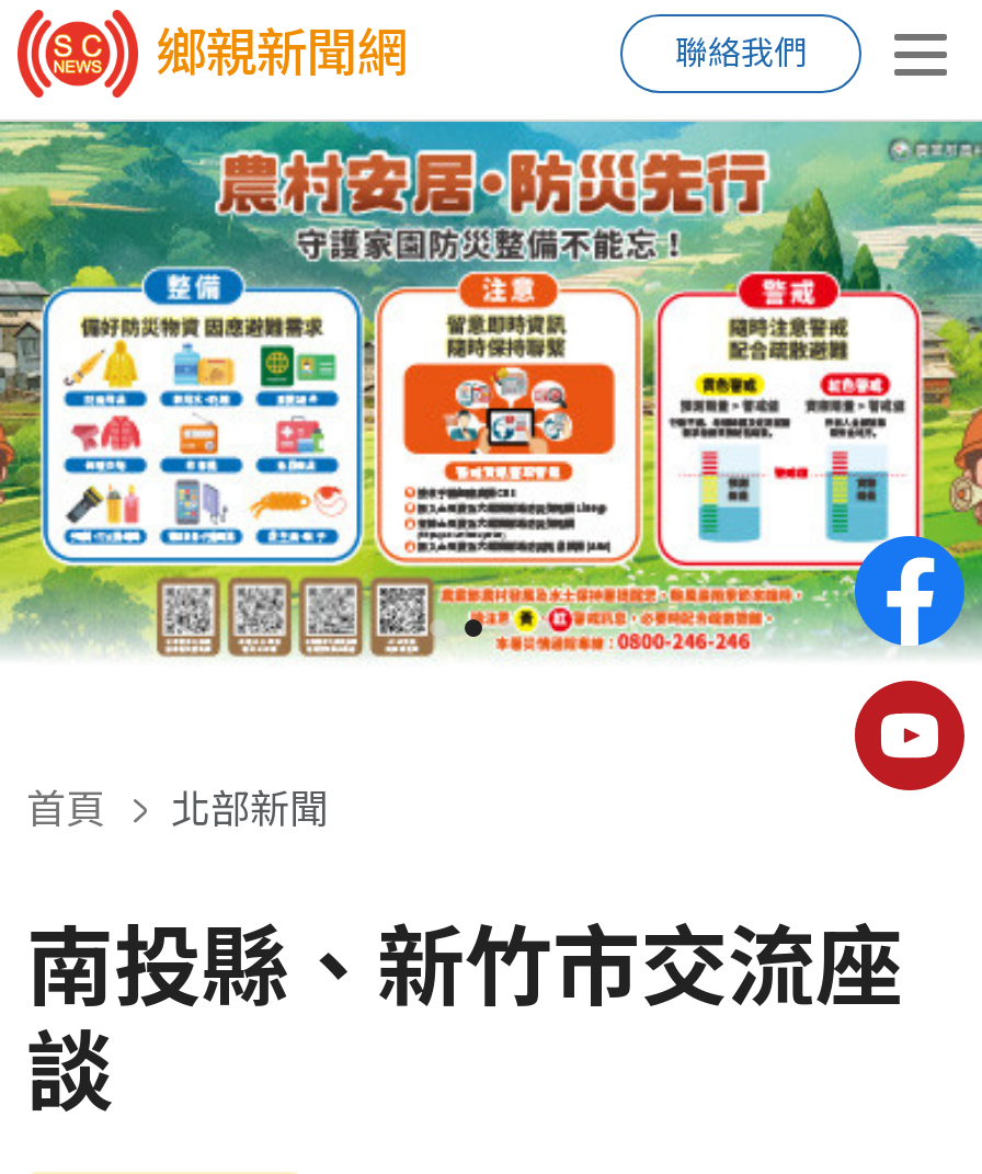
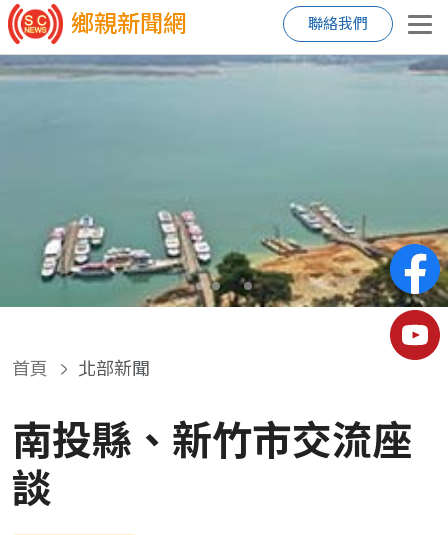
[7,119,975,674] [image] -> [3,54,445,308] [image]

